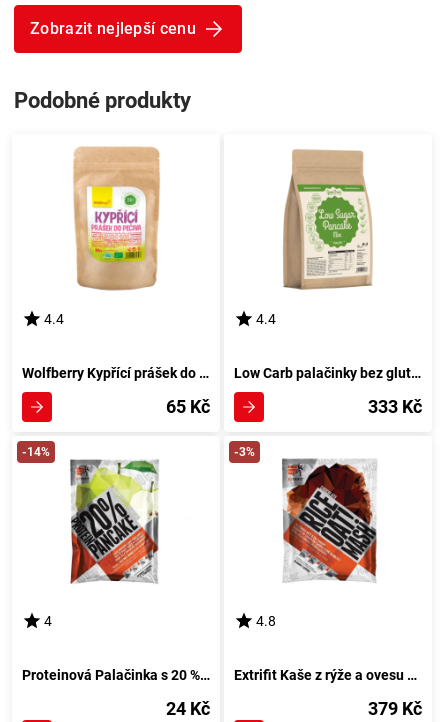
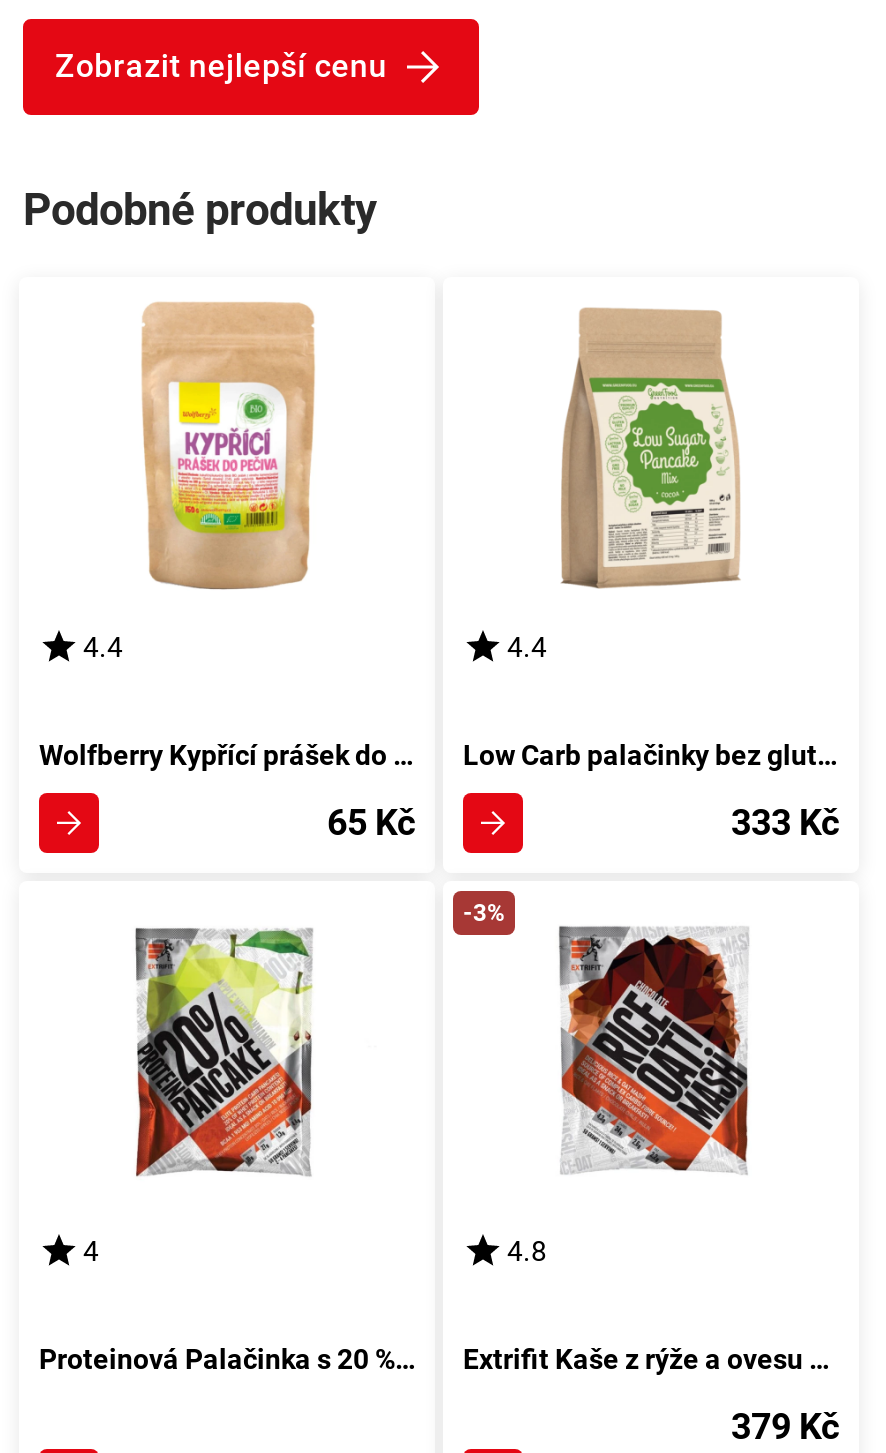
[22,445,50,459] -14% -> none
[166,698,210,719] 24 Kč -> none

